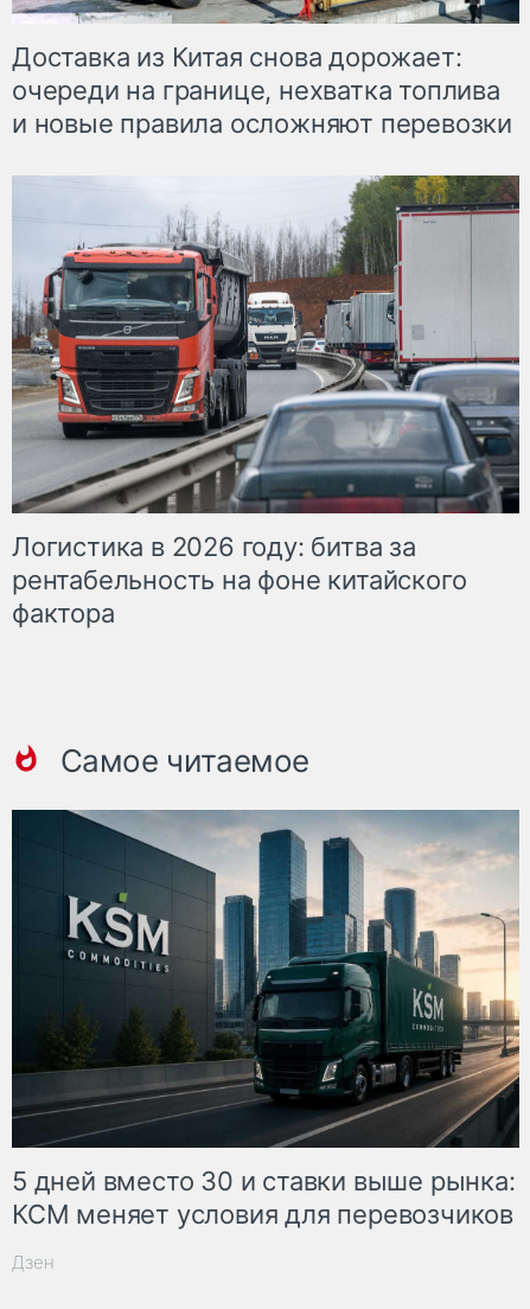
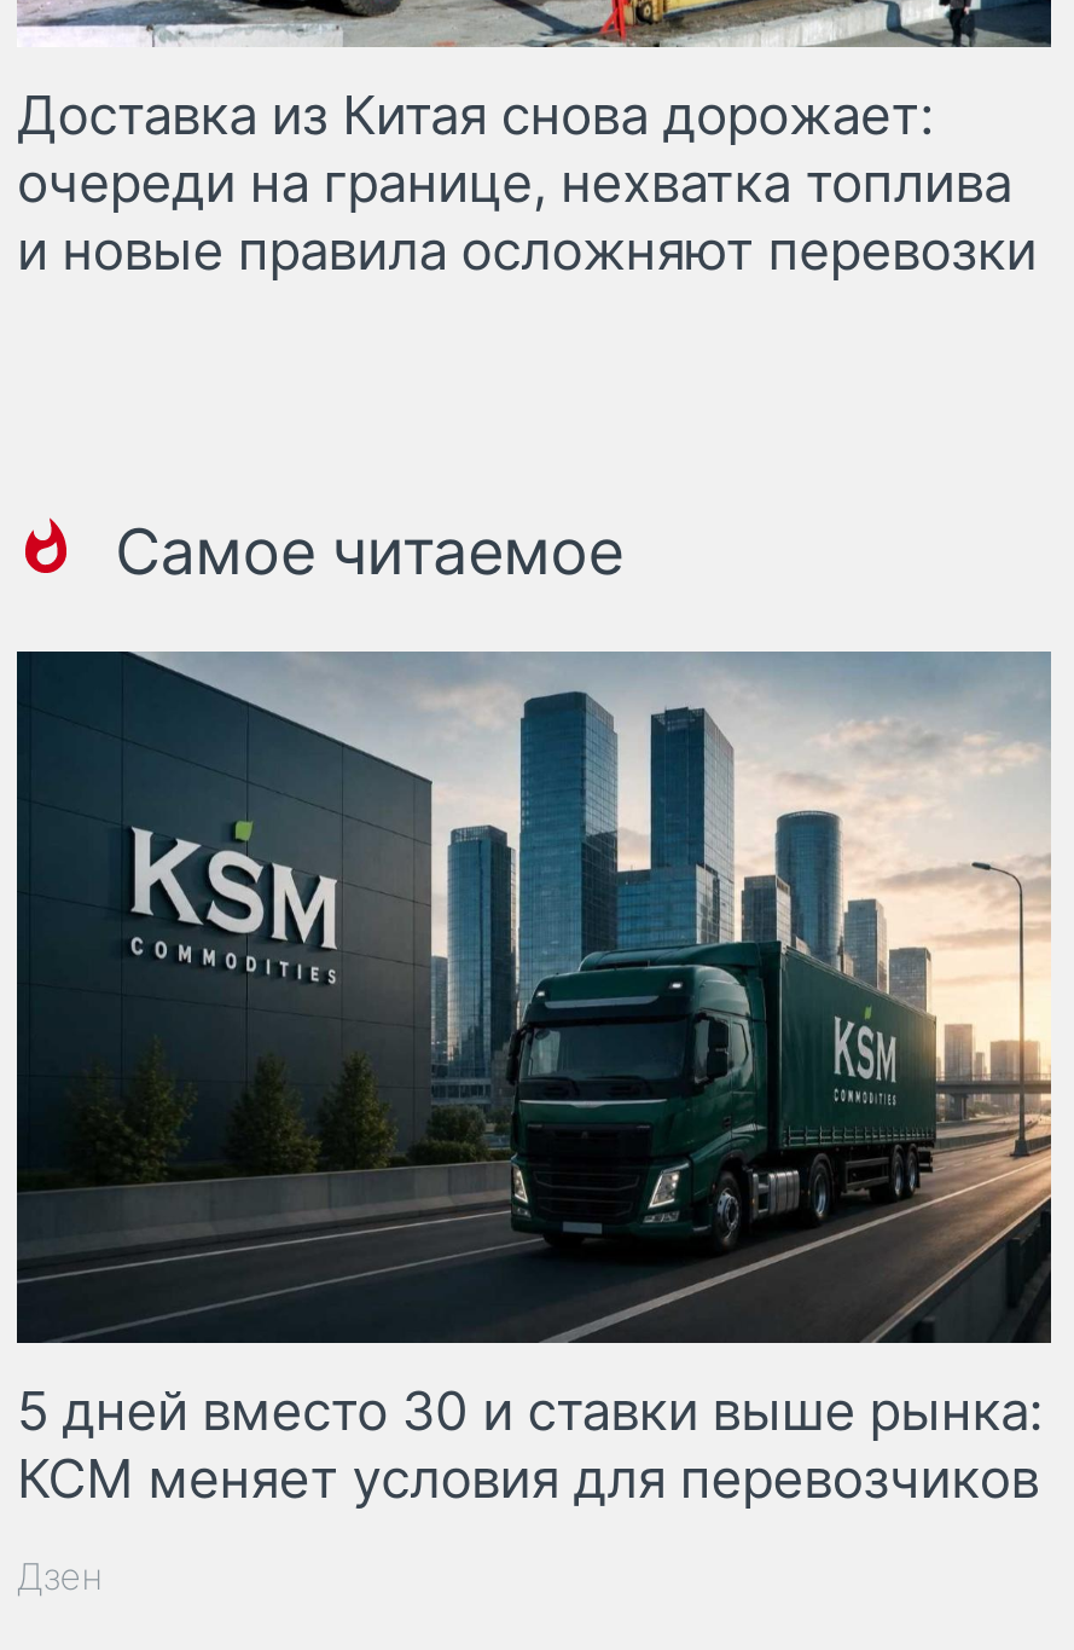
[12,174,521,628] [image] | Логистика в 2026 году: битва за | рентабельность на фоне китайского | фактора -> none

